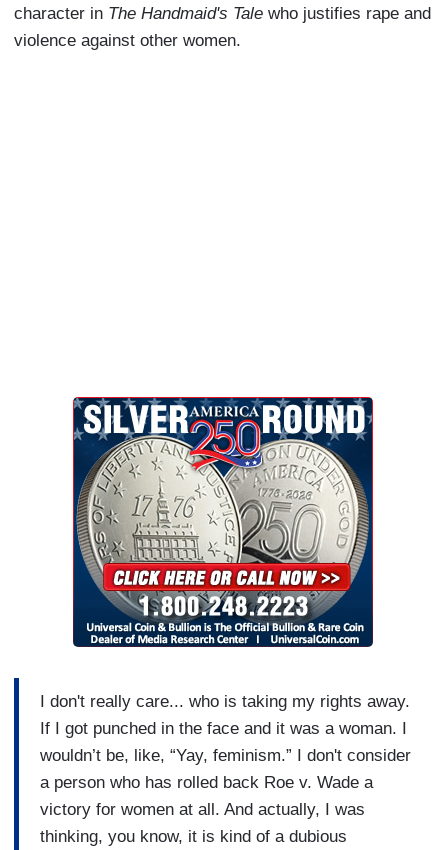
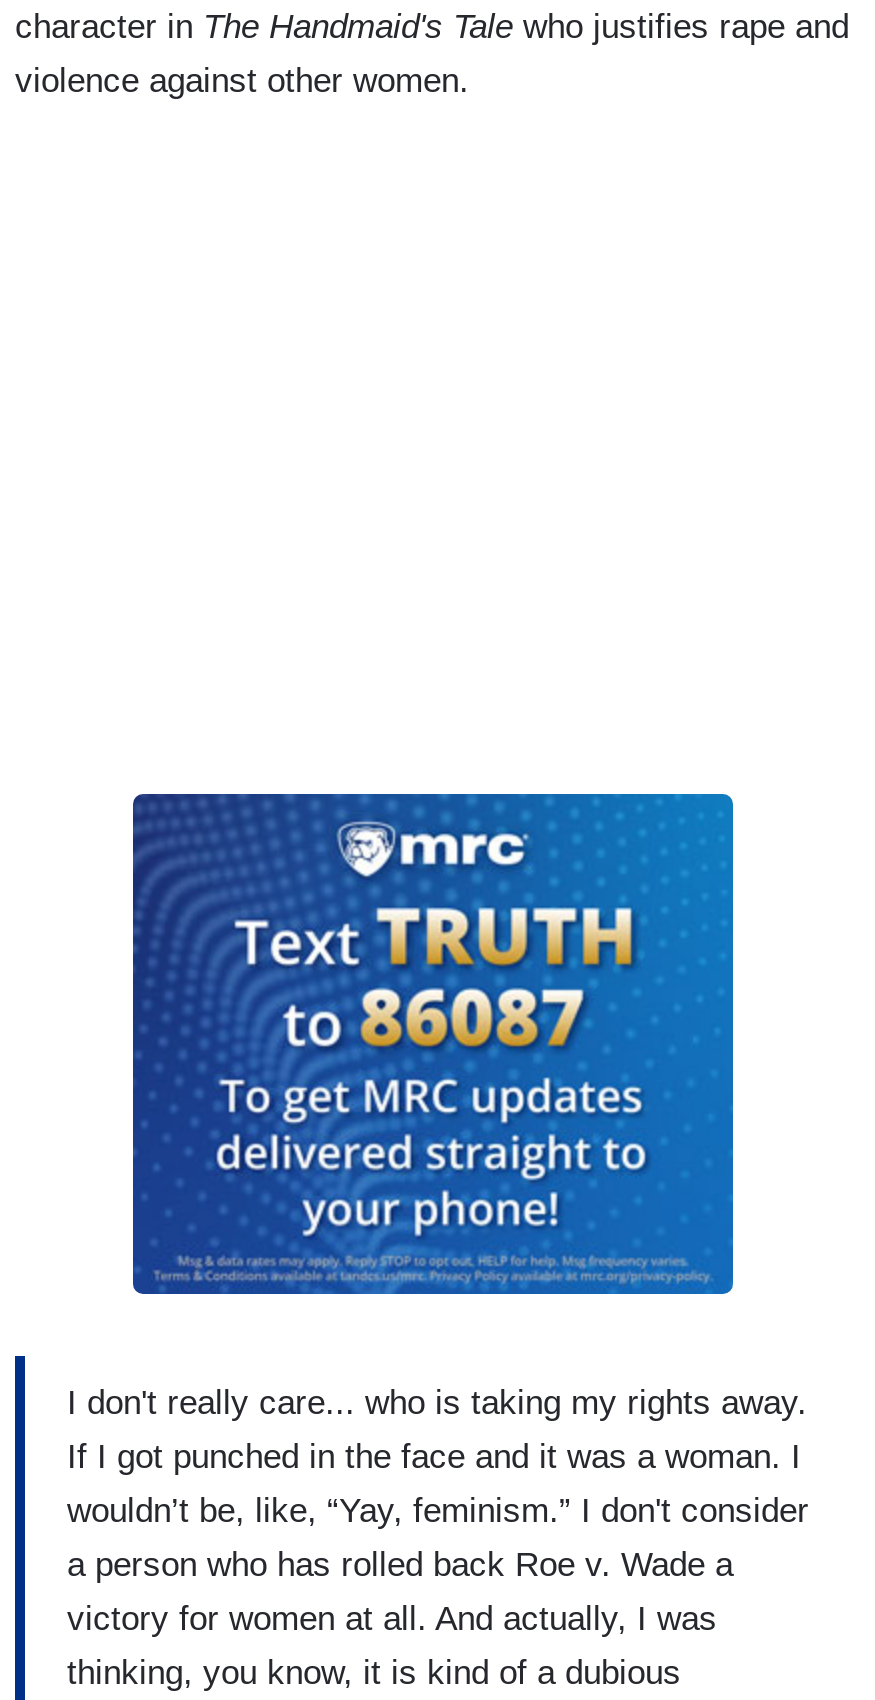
[72,396,374,648] [image] -> [131,792,735,1296] [image]

